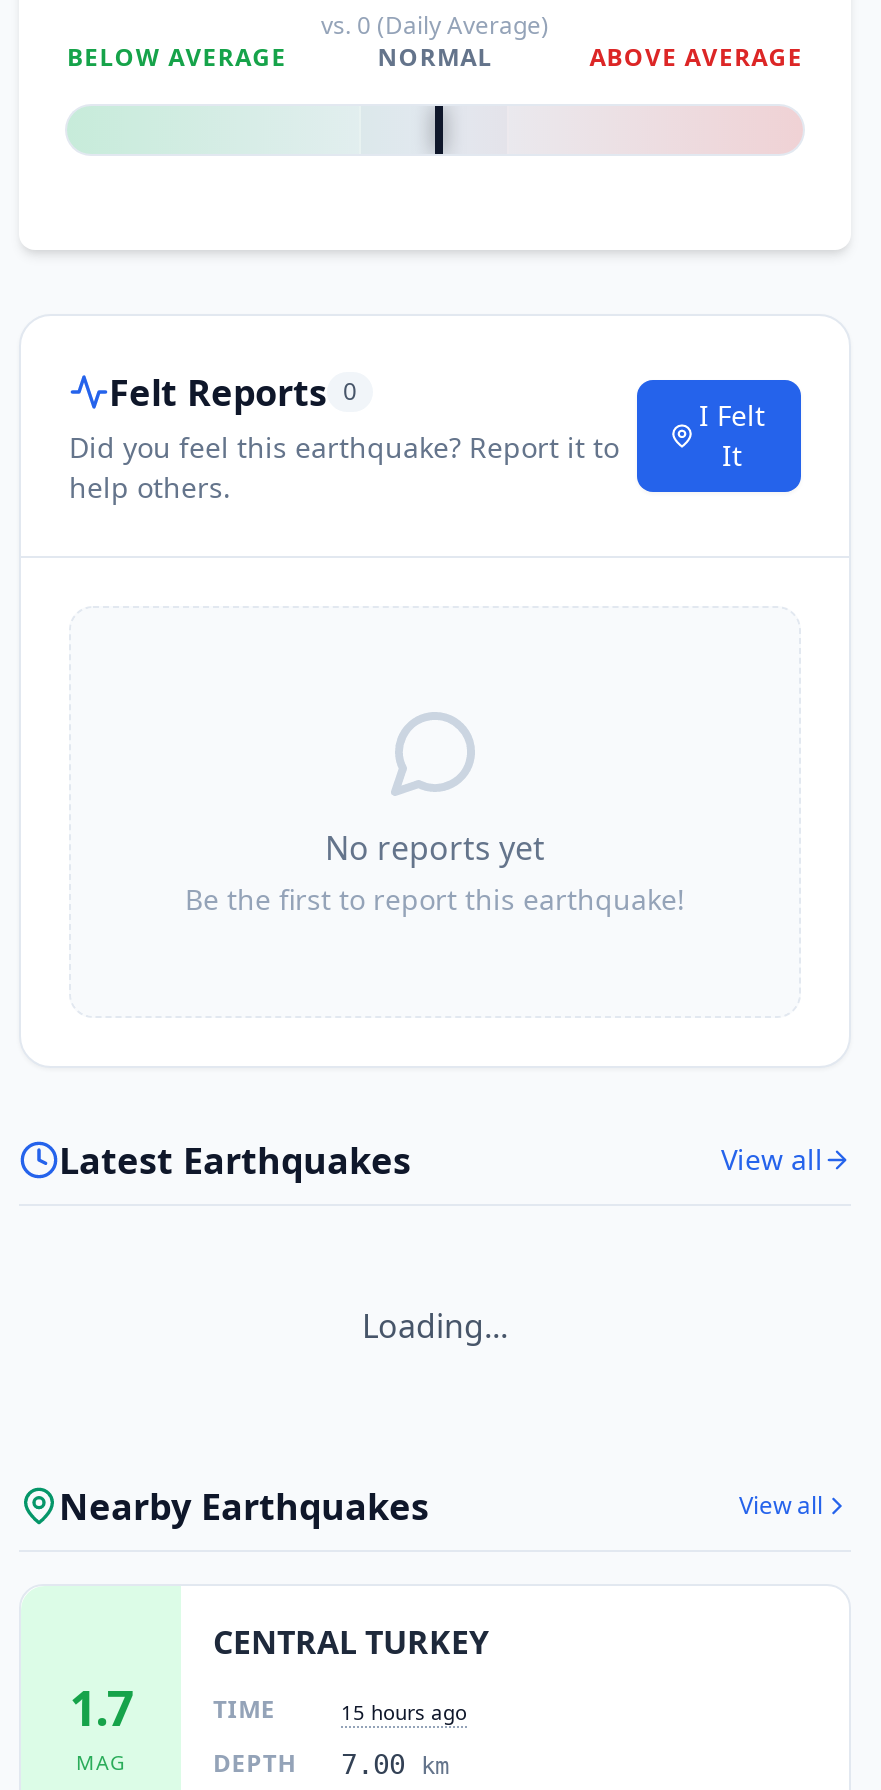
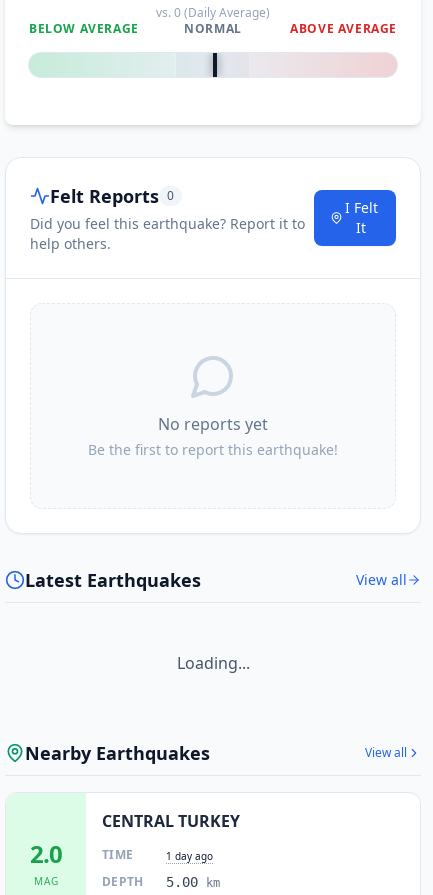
[70,1673,132,1739] 1.7 -> [30,836,62,869] 2.0
[341,1697,467,1725] 15 hours ago -> [166,848,213,862] 1 day ago
[213,1745,449,1779] DEPTH 7.00 km -> [102,872,220,889] DEPTH 5.00 km

